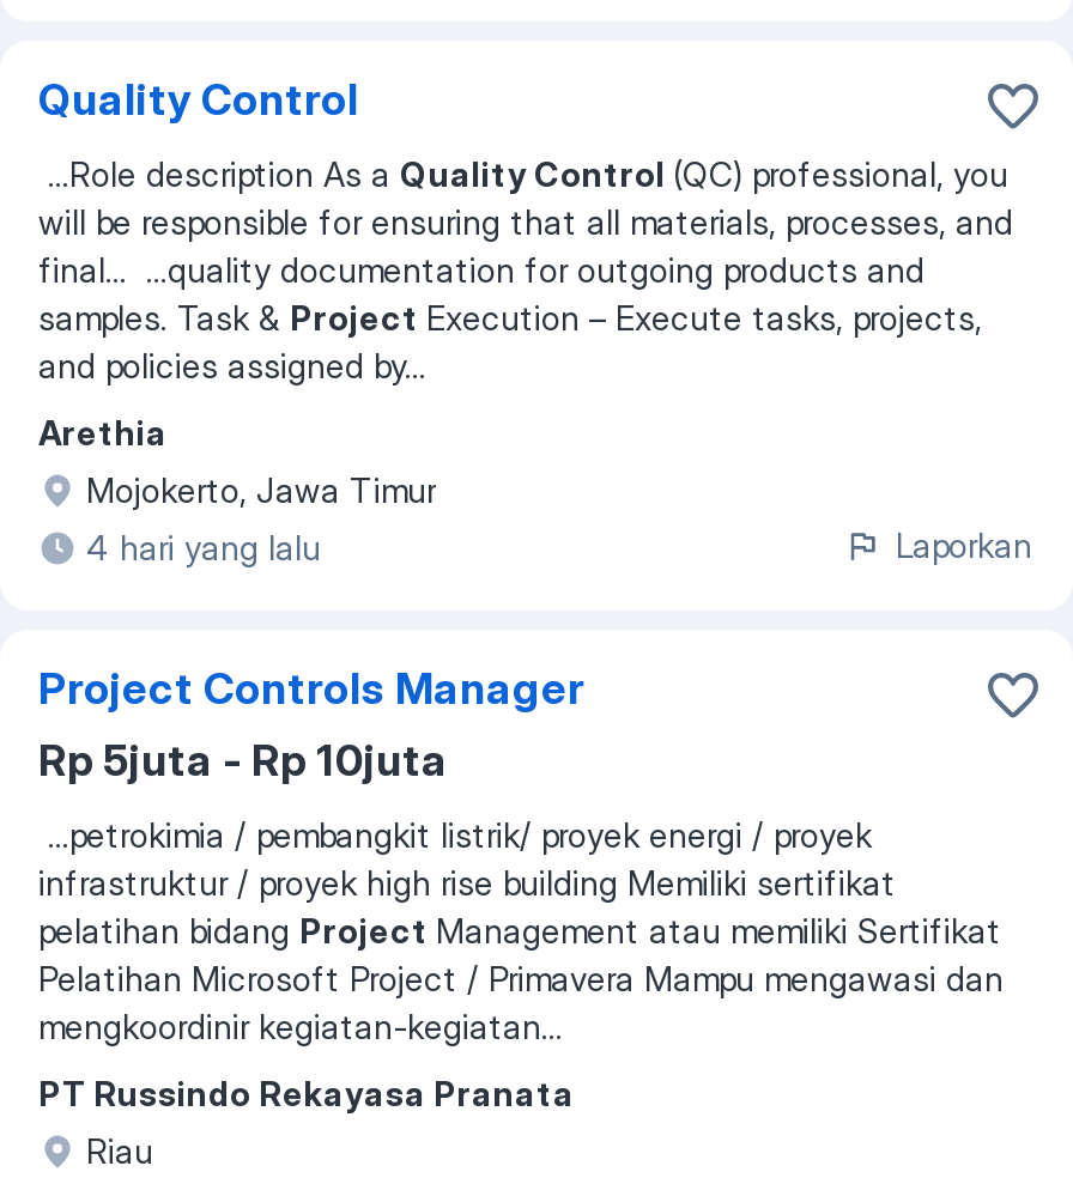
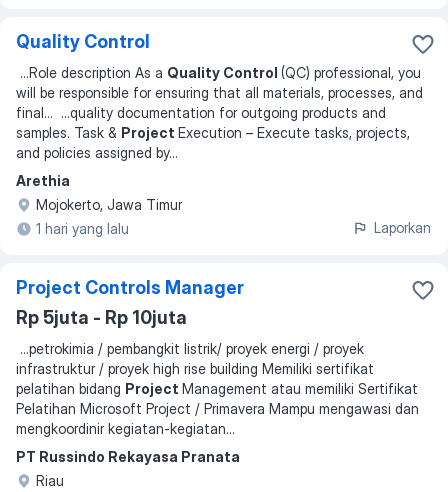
[86,527,321,567] 4 hari yang lalu -> [36,220,129,237] 1 hari yang lalu

